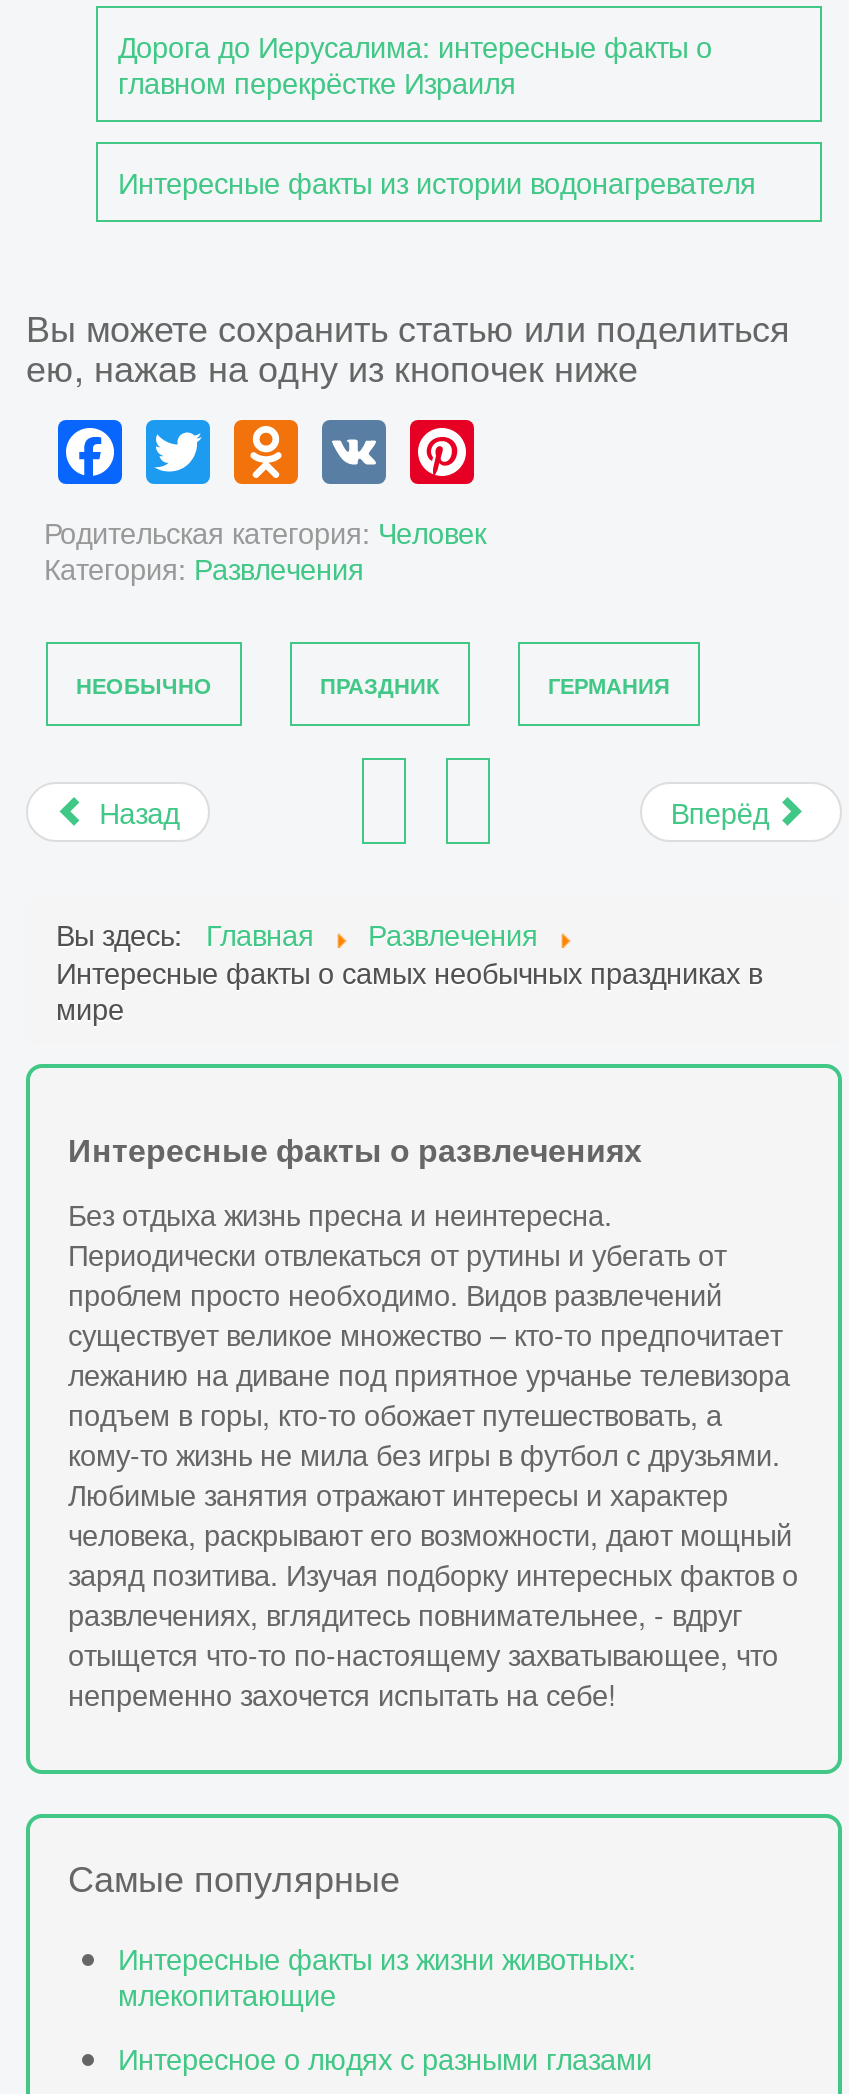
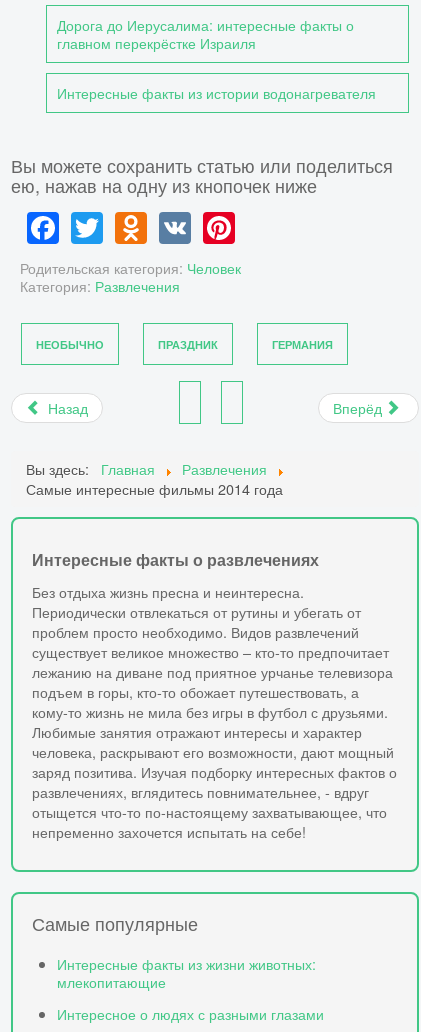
[56,950,762,1028] Интересные факты о самых необычных праздниках в | мире -> [26,478,283,499] Самые интересные фильмы 2014 года

